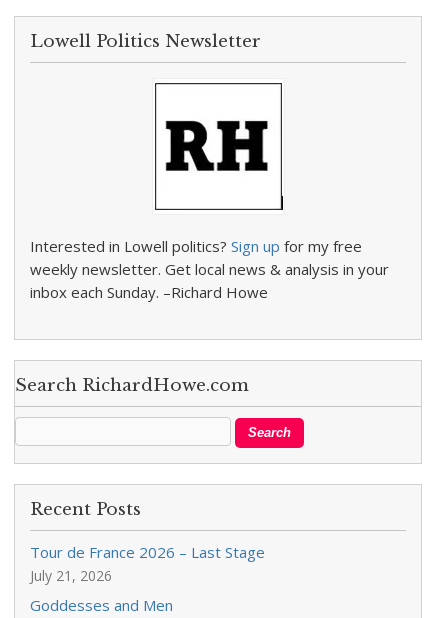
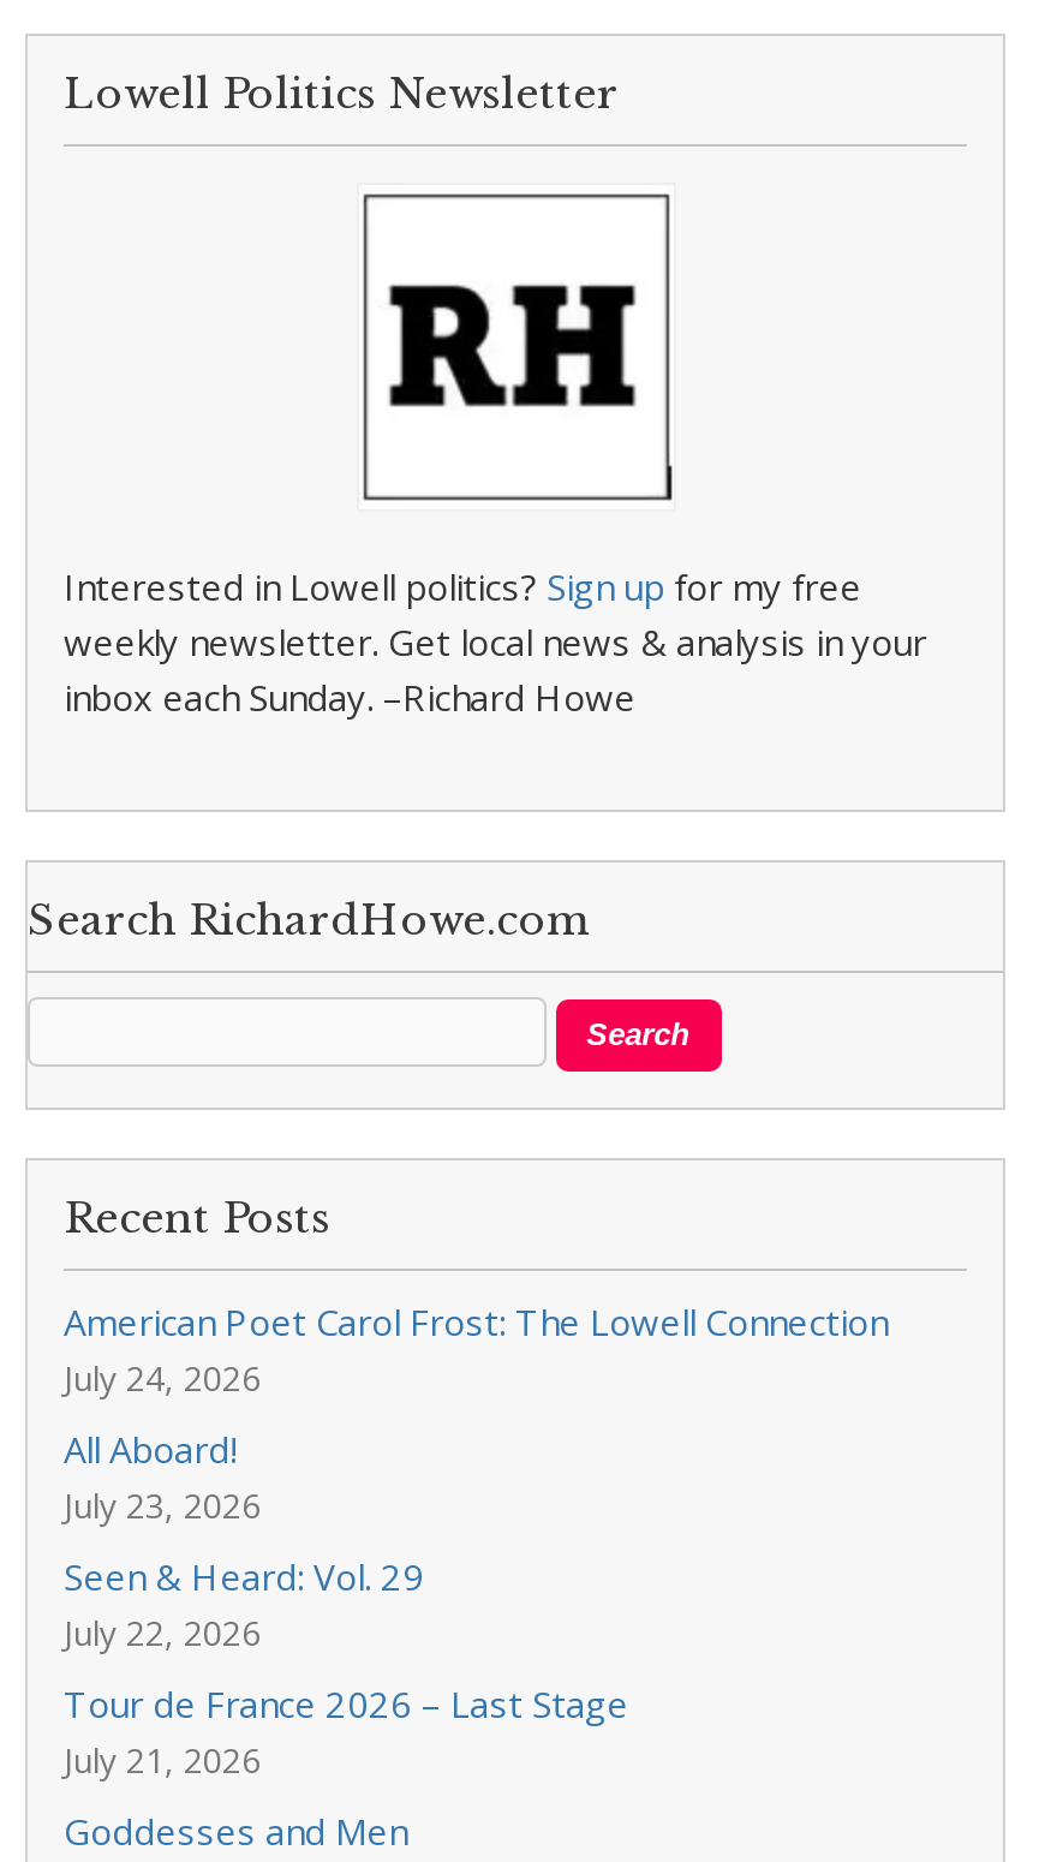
none -> [64,1297,888,1655] American Poet Carol Frost: The Lowell Connection | July 24, 2026 | All Aboard! | July 23, 2026 | Seen & Heard: Vol. 29 | July 22, 2026

